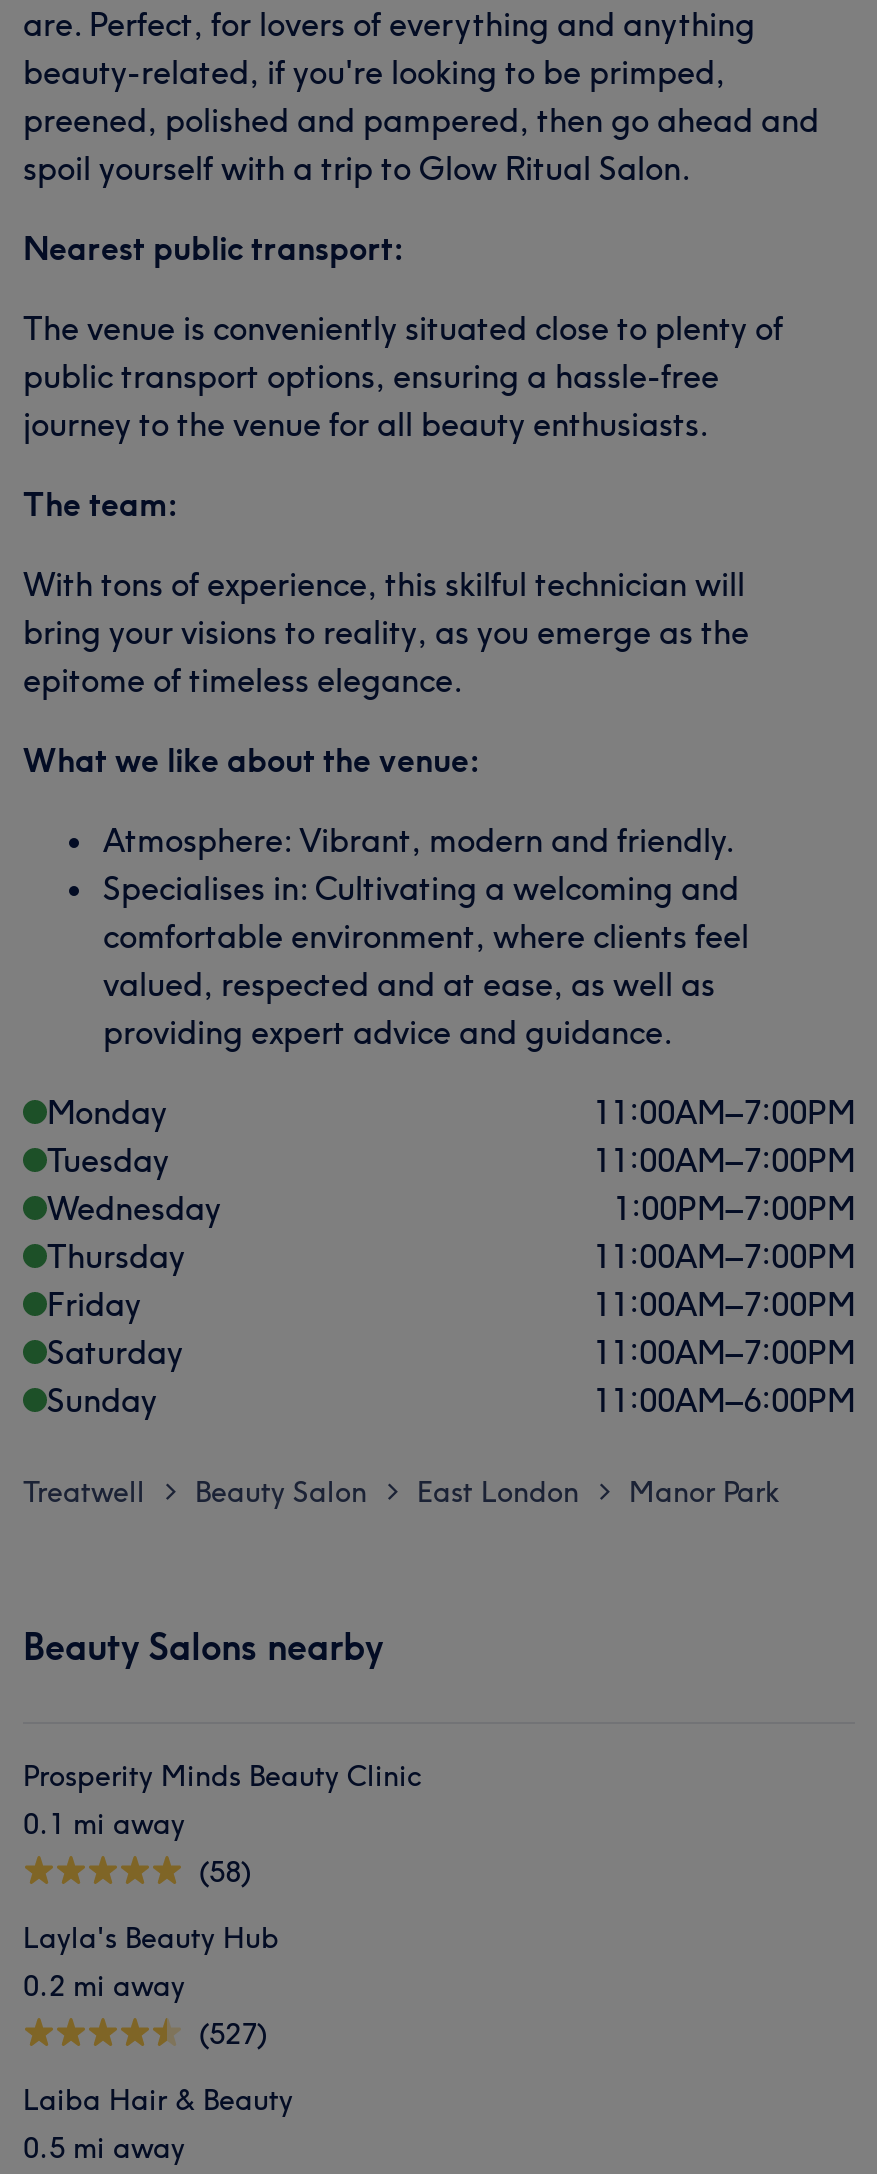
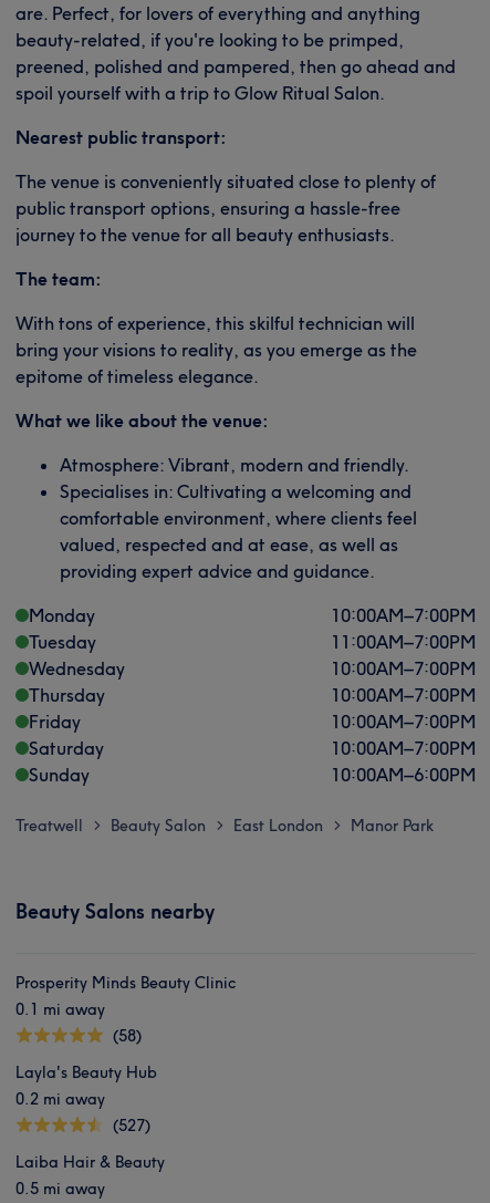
[593,1092,855,1132] 11:00AM–7:00PM -> [331,604,476,626] 10:00AM–7:00PM
[613,1188,855,1228] 1:00PM–7:00PM -> [331,657,476,680] 10:00AM–7:00PM
[593,1236,855,1276] 11:00AM–7:00PM -> [331,684,476,706] 10:00AM–7:00PM
[593,1284,855,1324] 11:00AM–7:00PM -> [331,711,476,733] 10:00AM–7:00PM
[593,1332,855,1372] 11:00AM–7:00PM -> [331,737,476,759] 10:00AM–7:00PM
[593,1380,855,1420] 11:00AM–6:00PM -> [331,764,476,786] 10:00AM–6:00PM

